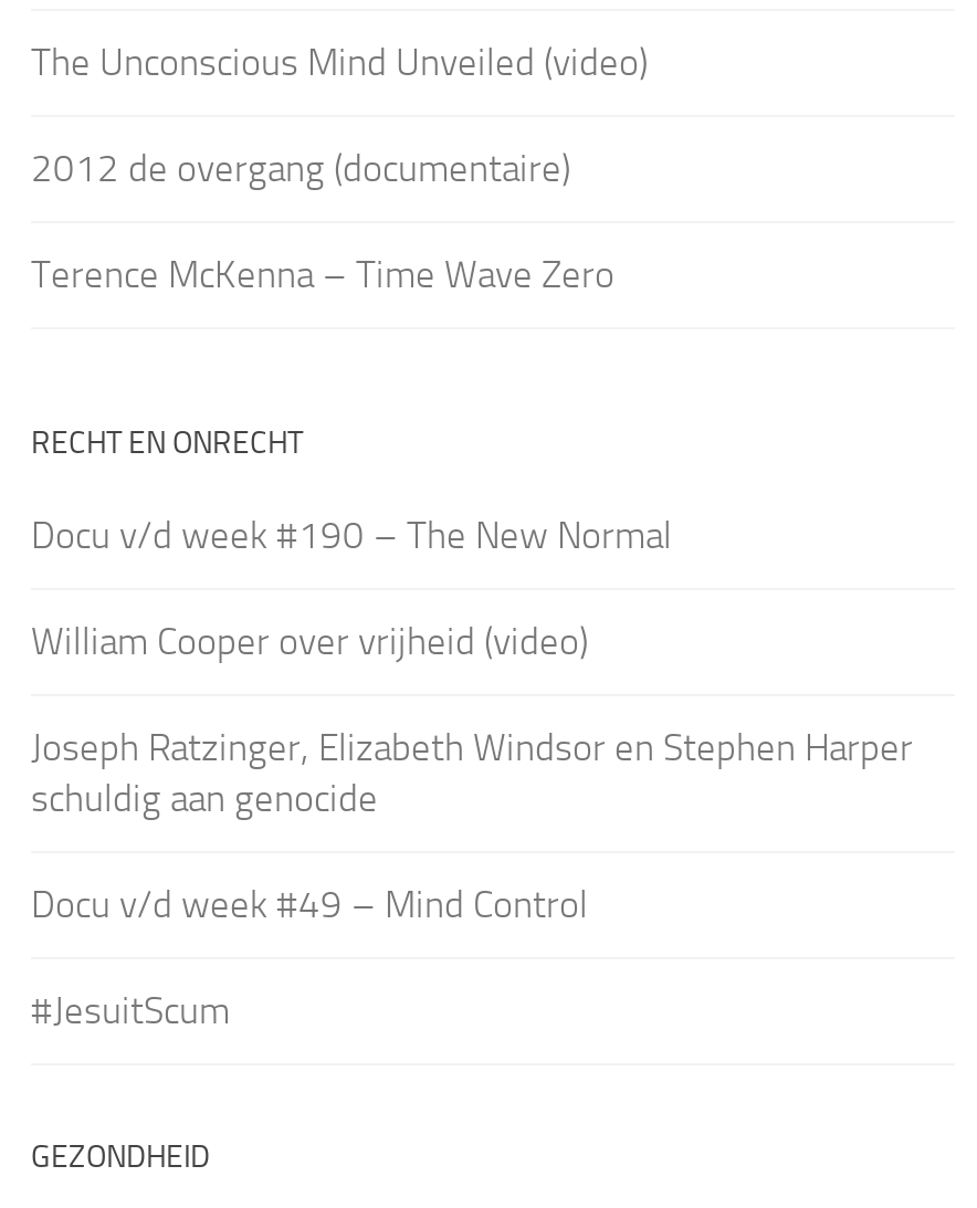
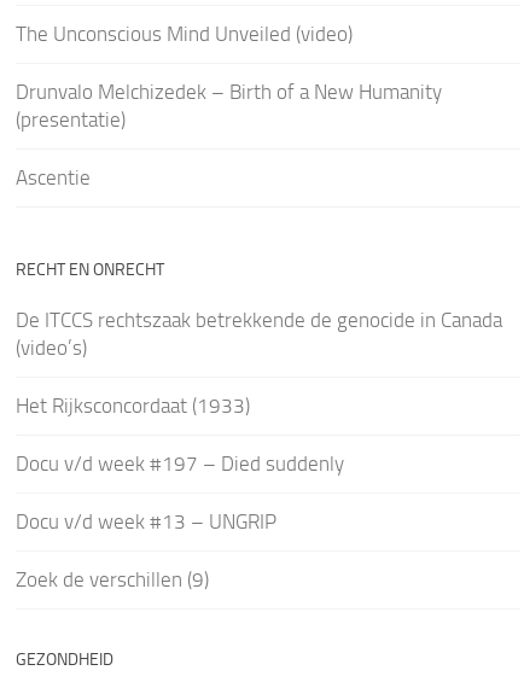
[31,145,570,189] 2012 de overgang (documentaire) -> [16,79,442,131] Drunvalo Melchizedek – Birth of a New Humanity | (presentatie)
[31,251,614,295] Terence McKenna – Time Wave Zero -> [16,165,91,189] Ascentie
[31,512,672,556] Docu v/d week #190 – The New Normal -> [16,307,502,359] De ITCCS rechtszaak betrekkende de genocide in Canada | (video’s)
[31,618,588,662] William Cooper over vrijheid (video) -> [16,393,250,417] Het Rijksconcordaat (1933)
[31,724,913,819] Joseph Ratzinger, Elizabeth Windsor en Stephen Harper | schuldig aan genocide -> [16,451,344,475] Docu v/d week #197 – Died suddenly
[31,881,588,925] Docu v/d week #49 – Mind Control -> [16,509,276,533] Docu v/d week #13 – UNGRIP
[31,987,230,1031] #JesuitScum -> [16,567,209,591] Zoek de verschillen (9)

